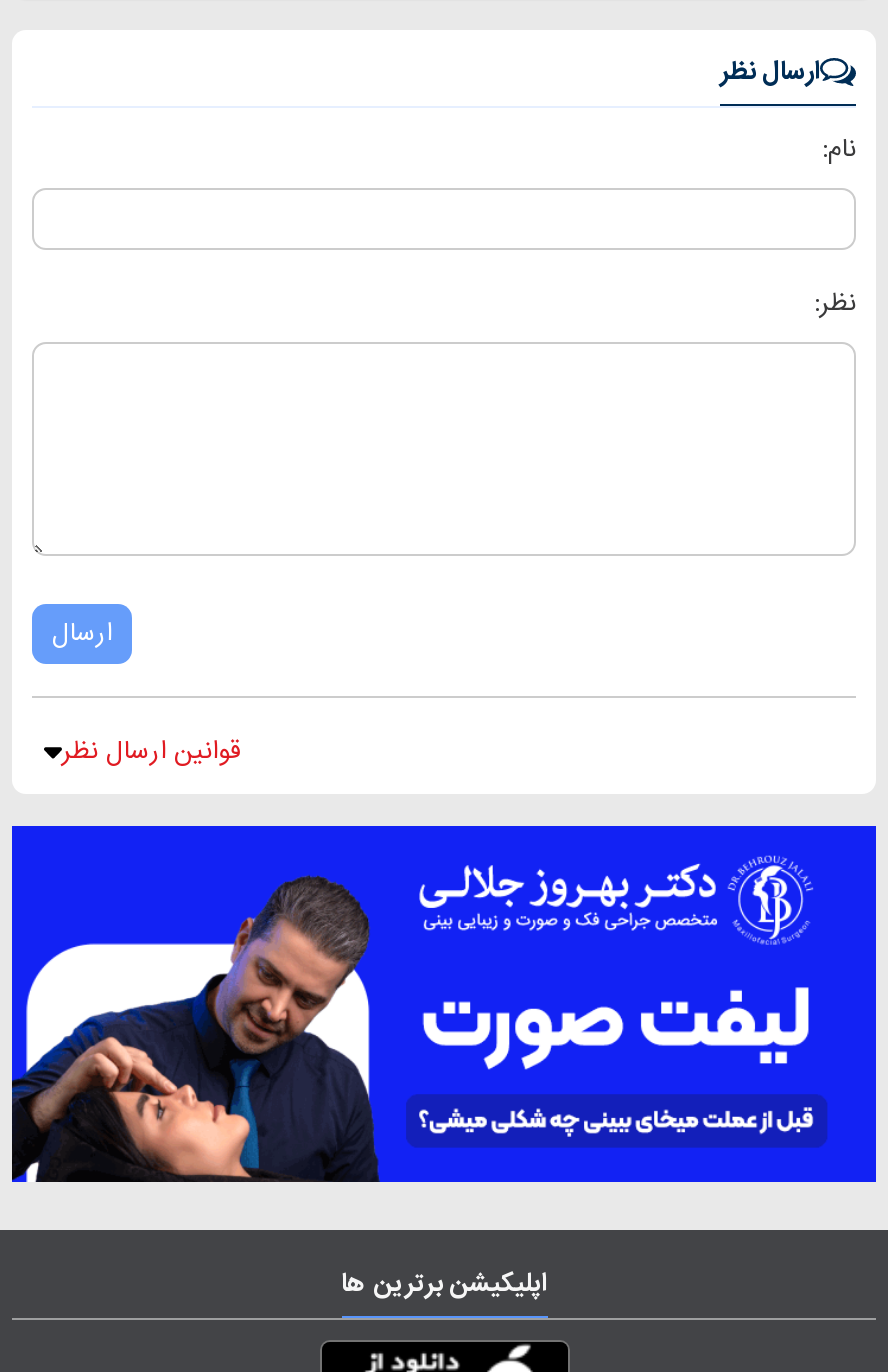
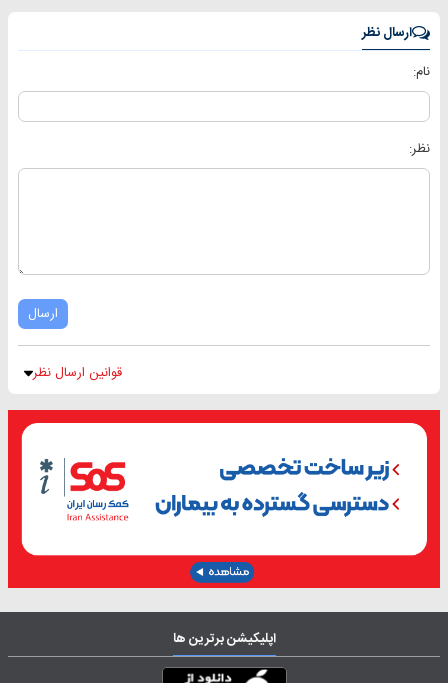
[10,824,878,1184] [image] -> [7,409,441,589] [image]

